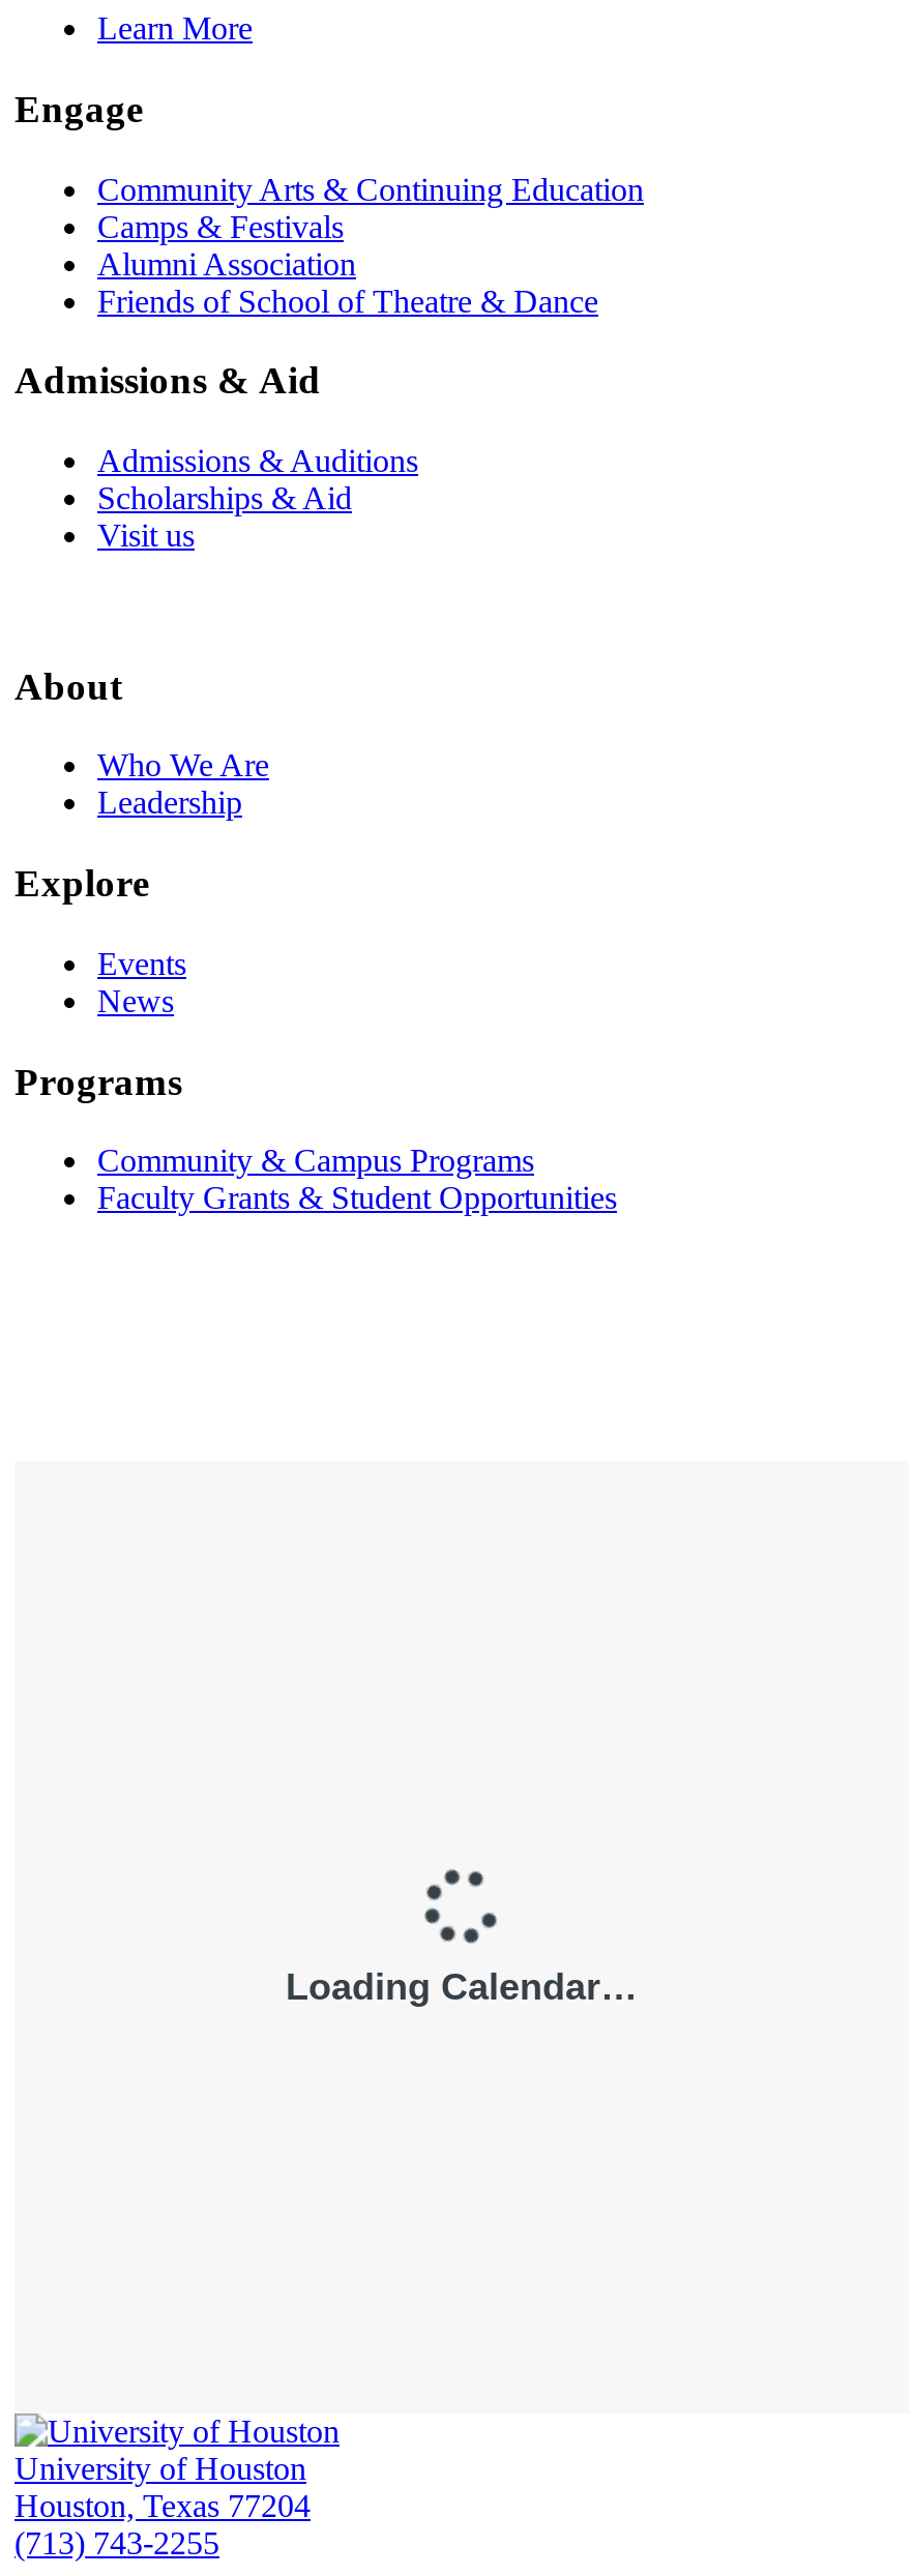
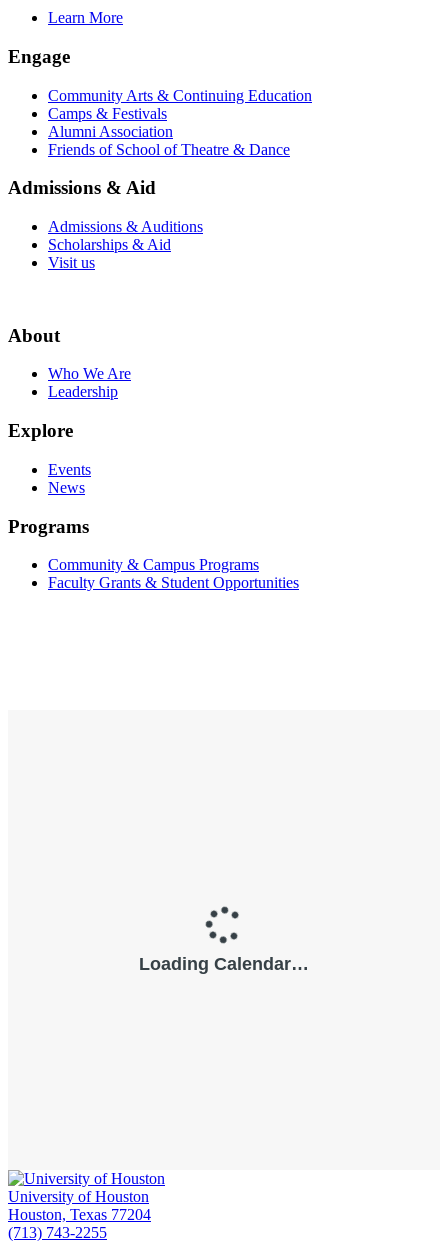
[422,1867,499,1946] [image] -> [204,905,241,945] [image]

